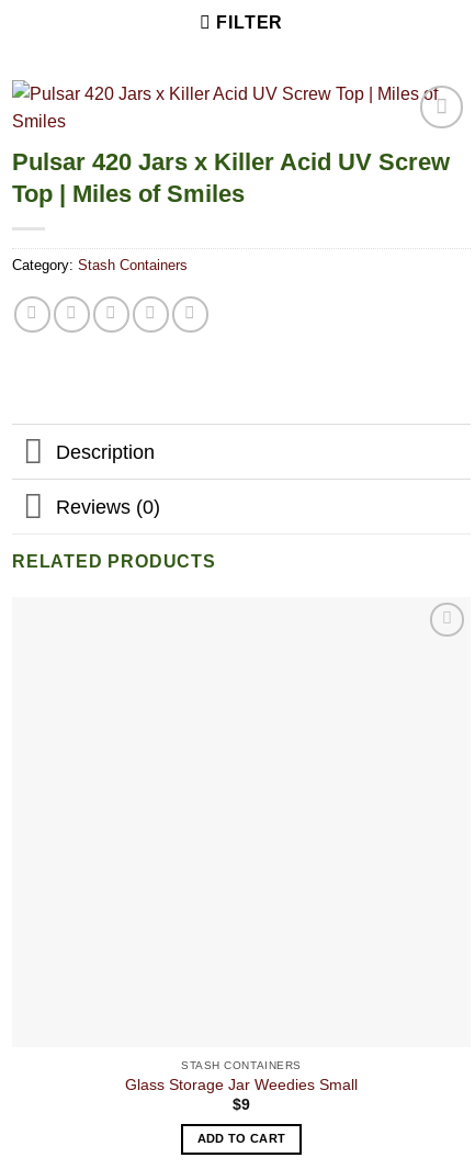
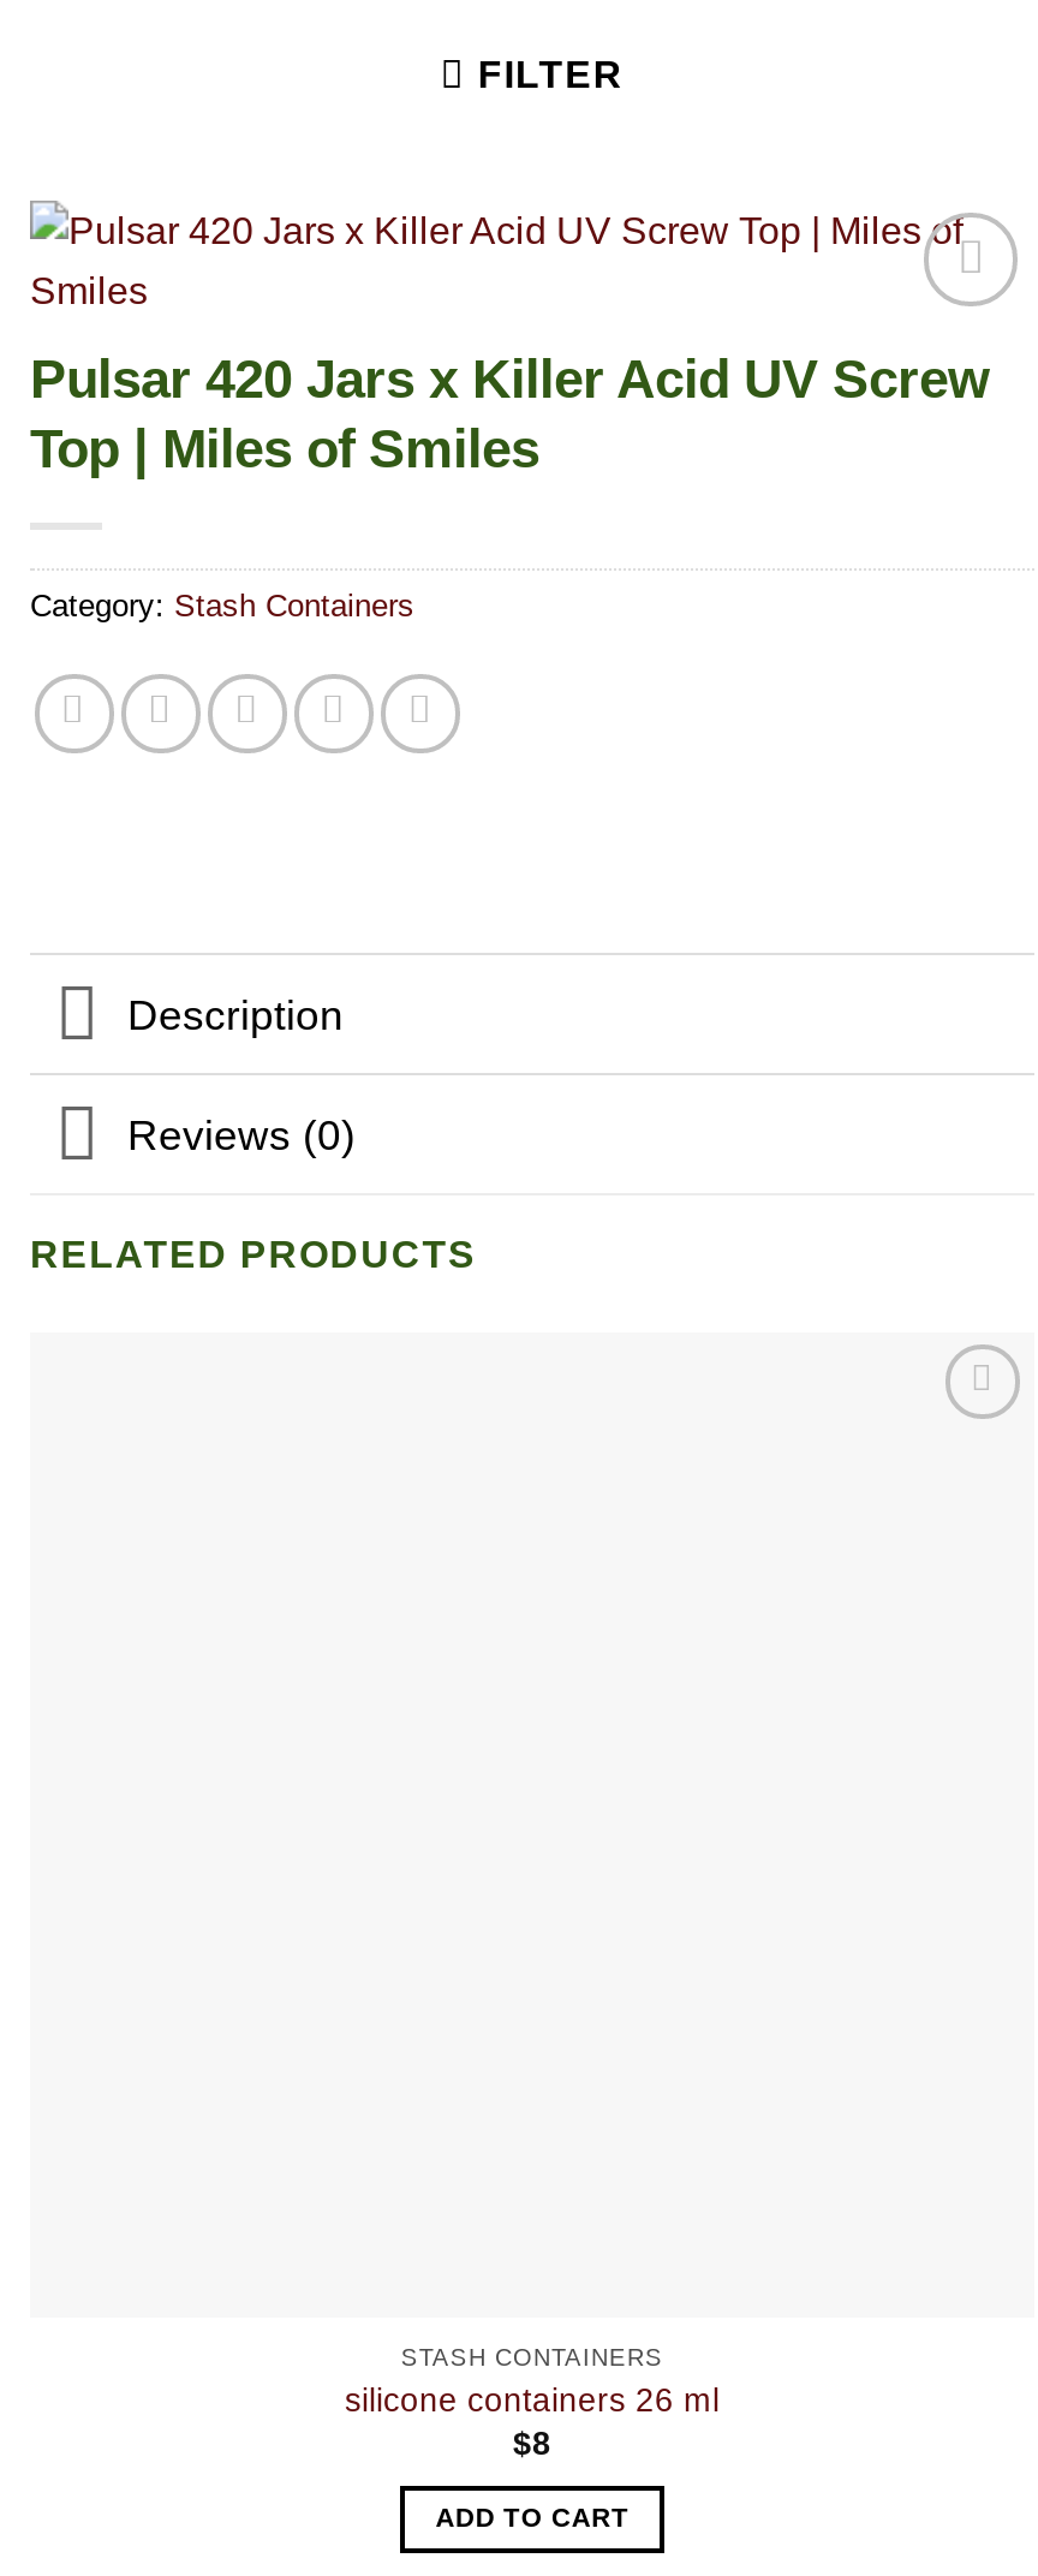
[125,1077,358,1114] Glass Storage Jar Weedies Small | $9 -> [345,2383,720,2463] silicone containers 26 ml | $8

